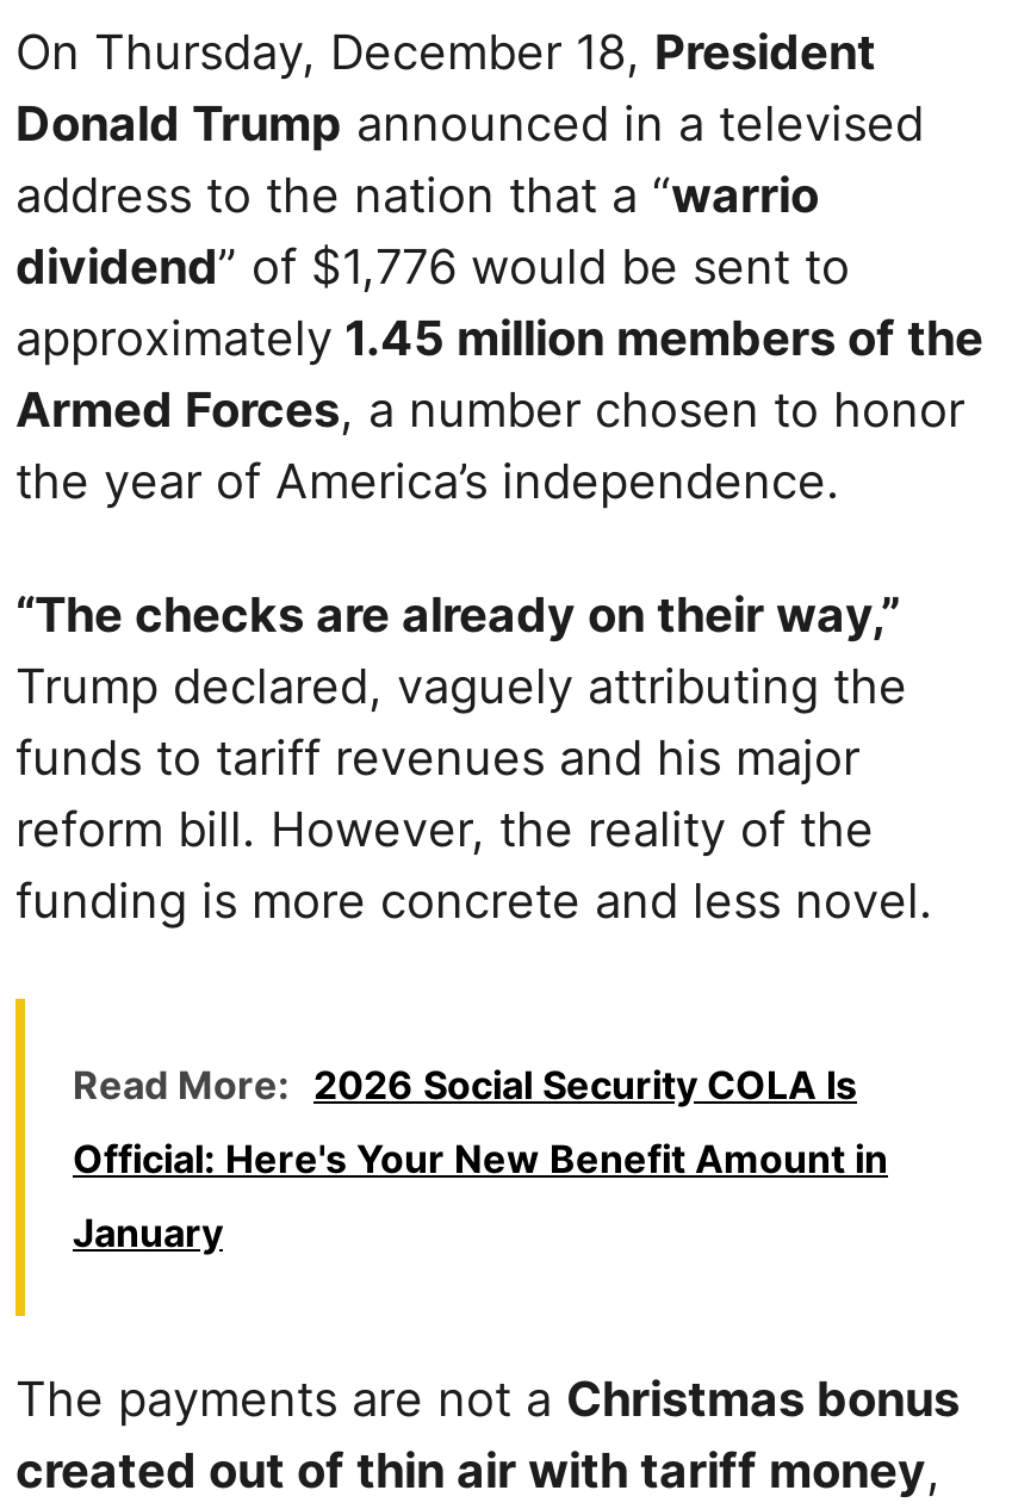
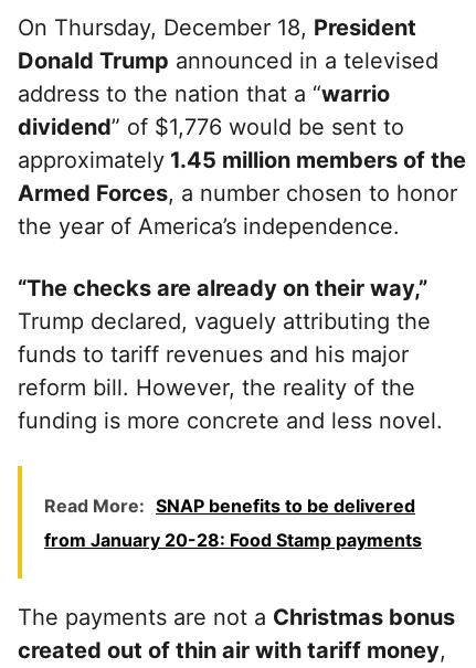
[73,1060,888,1256] Read More: 2026 Social Security COLA Is | Official: Here's Your New Benefit Amount in | January -> [44,494,422,551] Read More: SNAP benefits to be delivered | from January 20-28: Food Stamp payments

